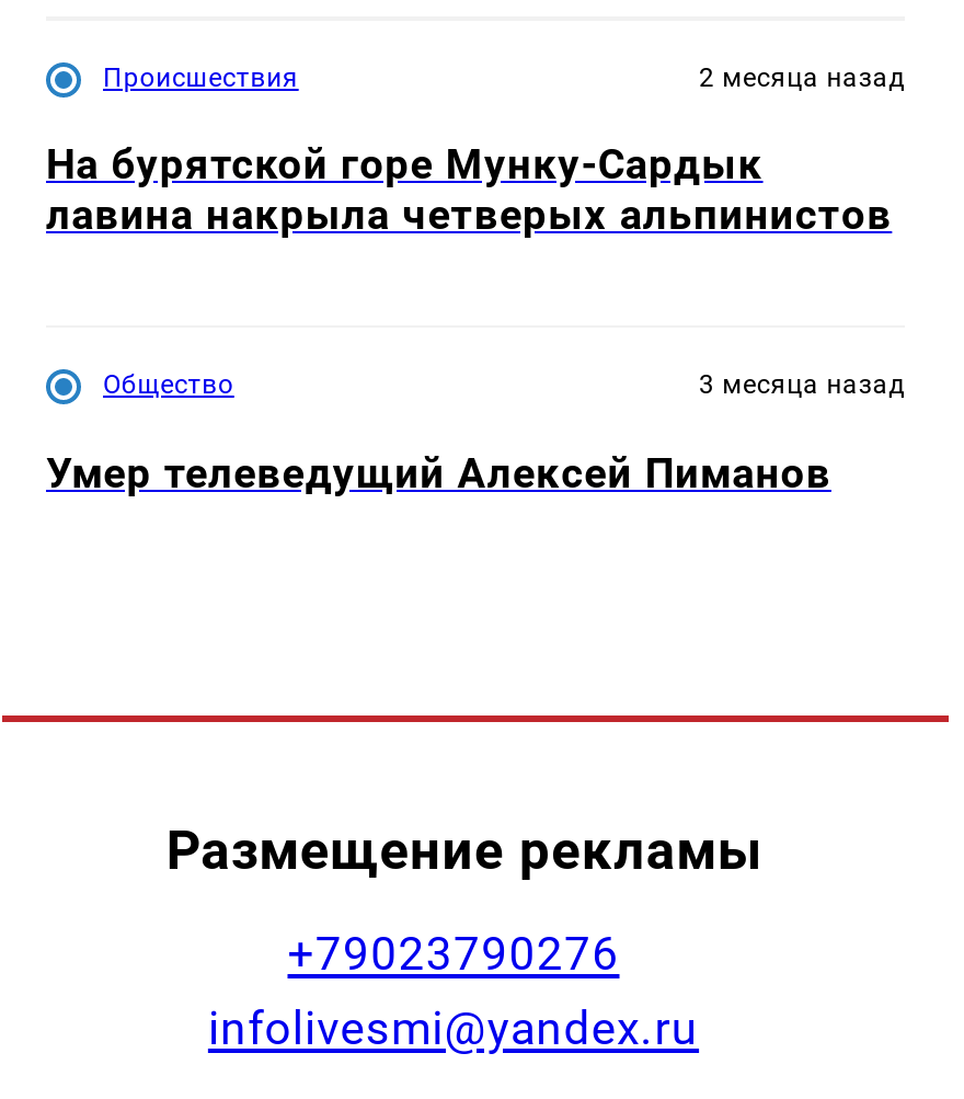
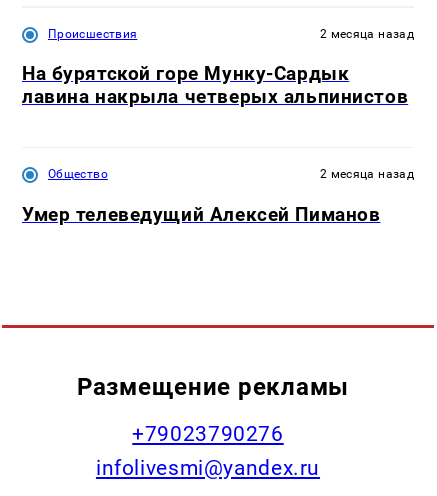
[699,370,905,401] 3 месяца назад -> [320,167,414,181] 2 месяца назад

